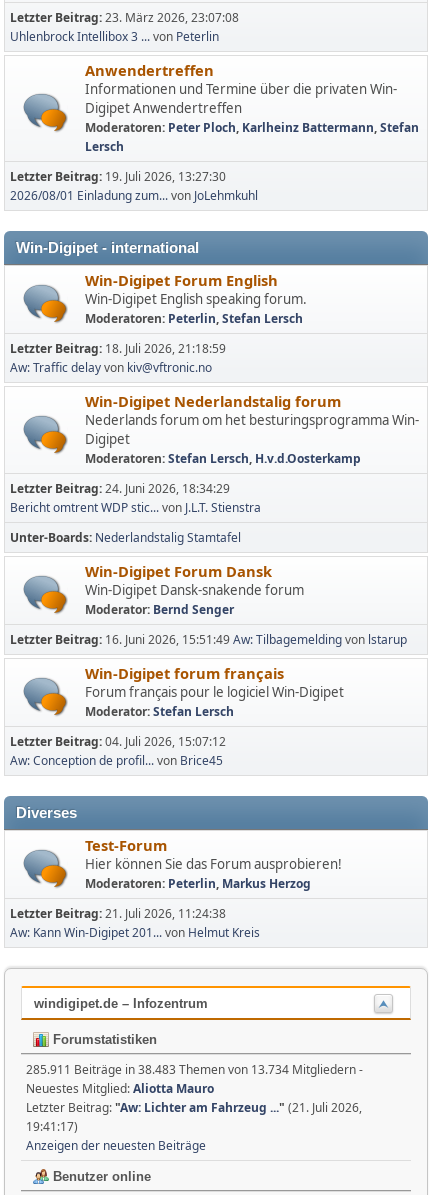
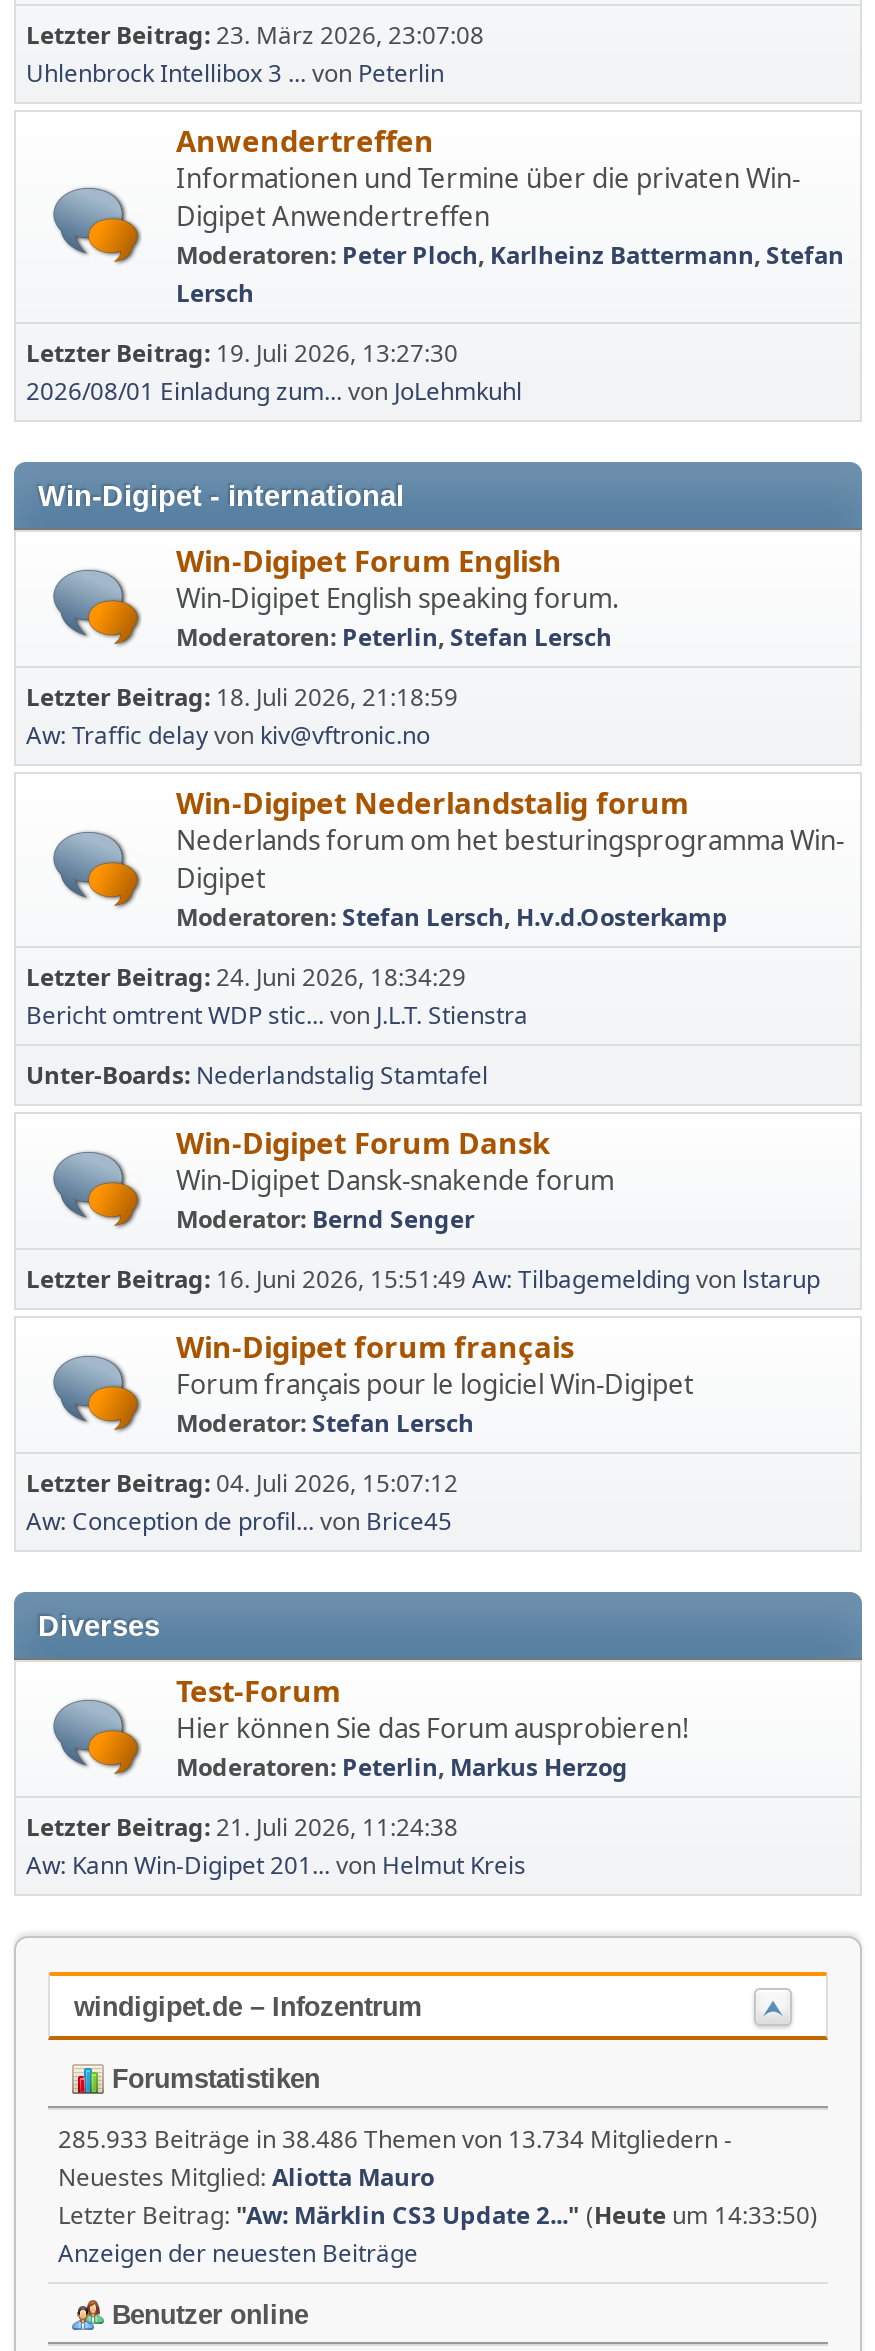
[26,1061,363,1078] 285.911 Beiträge in 38.483 Themen von 13.734 Mitgliedern - -> [58,2122,732,2156] 285.933 Beiträge in 38.486 Themen von 13.734 Mitgliedern -
[26,1099,362,1135] Letzter Beitrag: " Aw: Lichter am Fahrzeug ..." (21. Juli 2026, | 19:41:17) -> [58,2198,818,2232] Letzter Beitrag: "Aw: Märklin CS3 Update 2..." (Heute um 14:33:50)

